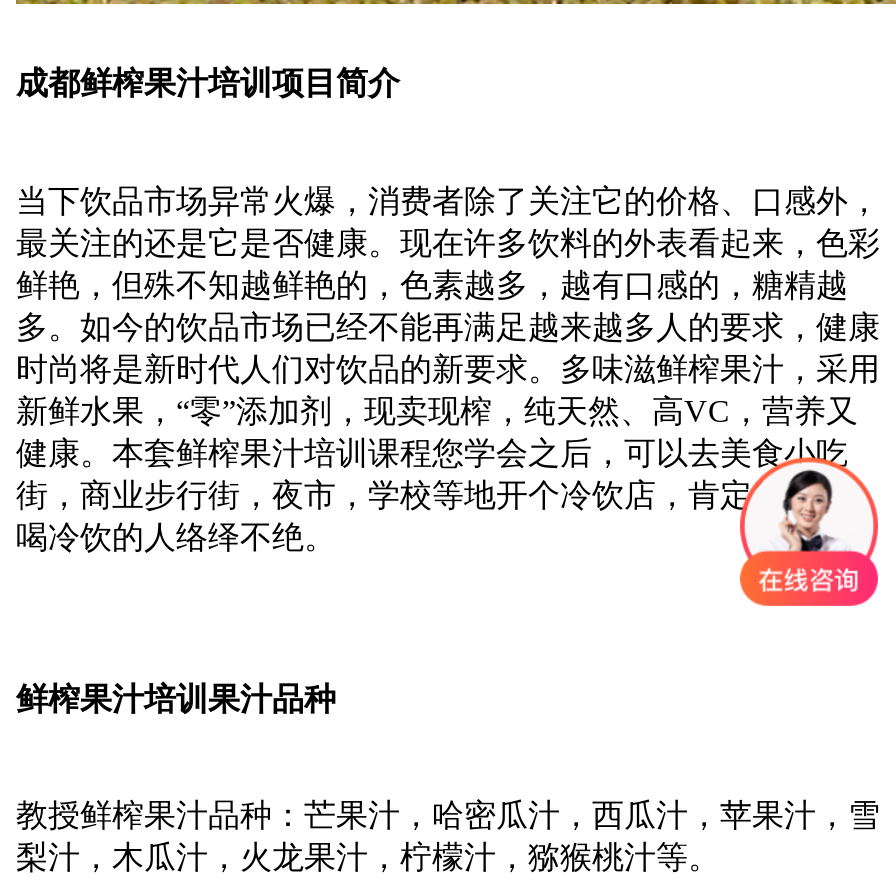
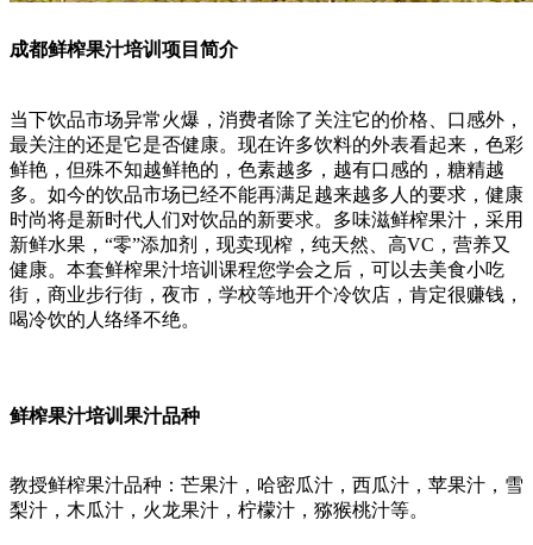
[738,516,880,608] [image] -> none

